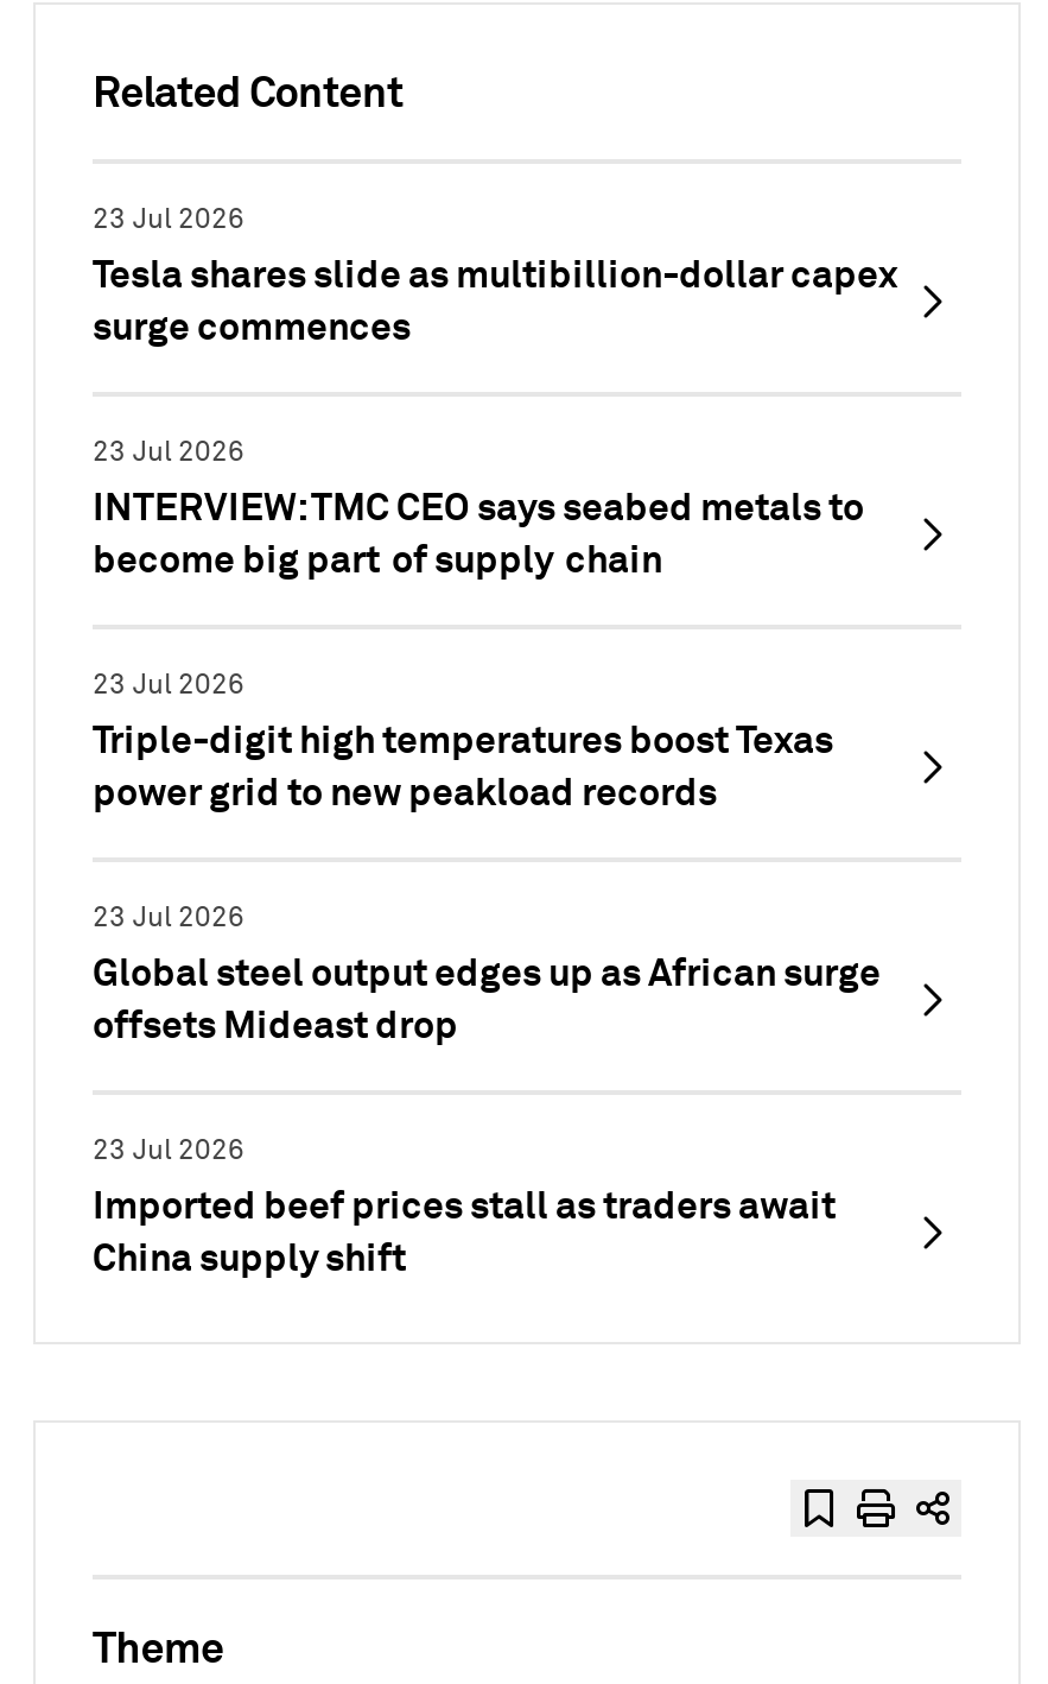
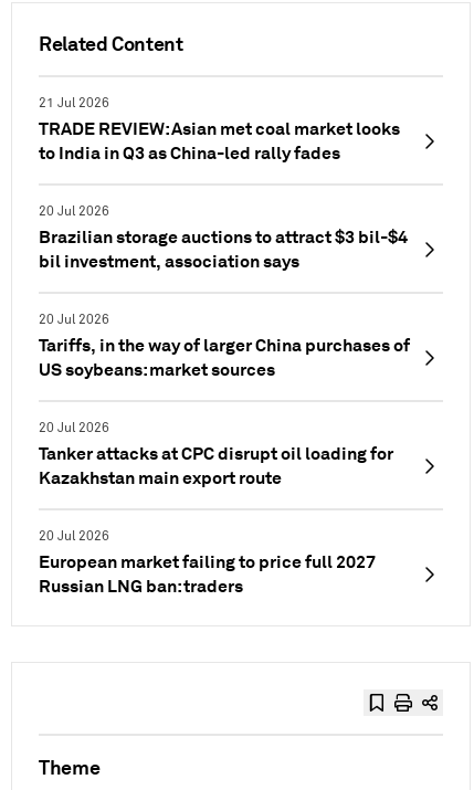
[93,202,897,352] 23 Jul 2026 | Tesla shares slide as multibillion-dollar capex | surge commences -> [39,95,400,165] 21 Jul 2026 | TRADE REVIEW: Asian met coal market looks | to India in Q3 as China-led rally fades
[93,435,864,584] 23 Jul 2026 | INTERVIEW: TMC CEO says seabed metals to | become big part of supply chain -> [39,203,408,273] 20 Jul 2026 | Brazilian storage auctions to attract $3 bil-$4 | bil investment, association says
[93,667,833,817] 23 Jul 2026 | Triple-digit high temperatures boost Texas | power grid to new peakload records -> [39,312,410,381] 20 Jul 2026 | Tariffs, in the way of larger China purchases of | US soybeans: market sources
[93,900,881,1050] 23 Jul 2026 | Global steel output edges up as African surge | offsets Mideast drop -> [39,420,393,489] 20 Jul 2026 | Tanker attacks at CPC disrupt oil loading for | Kazakhstan main export route
[93,1133,836,1283] 23 Jul 2026 | Imported beef prices stall as traders await | China supply shift -> [39,528,376,598] 20 Jul 2026 | European market failing to price full 2027 | Russian LNG ban: traders

